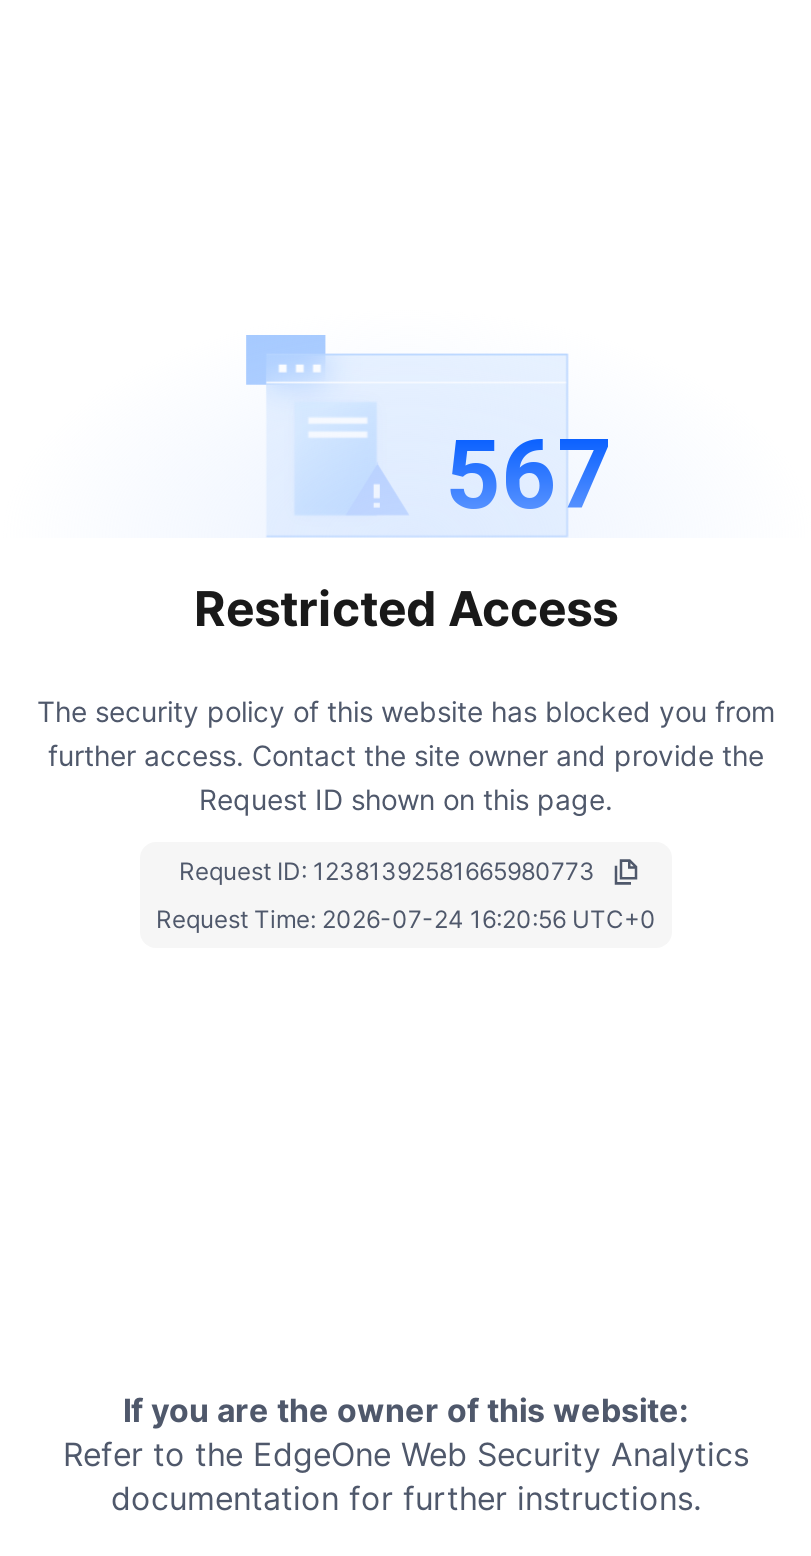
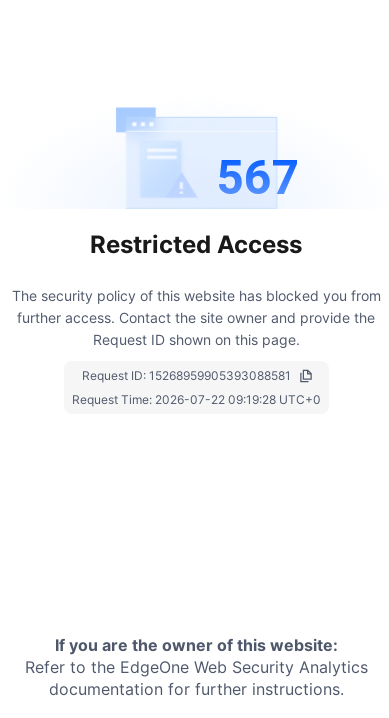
[179,855,595,885] Request ID: 12381392581665980773 -> [82,368,291,383] Request ID: 15268959905393088581
[156,903,656,933] Request Time: 2026-07-24 16:20:56 UTC+0 -> [71,392,320,407] Request Time: 2026-07-22 09:19:28 UTC+0

